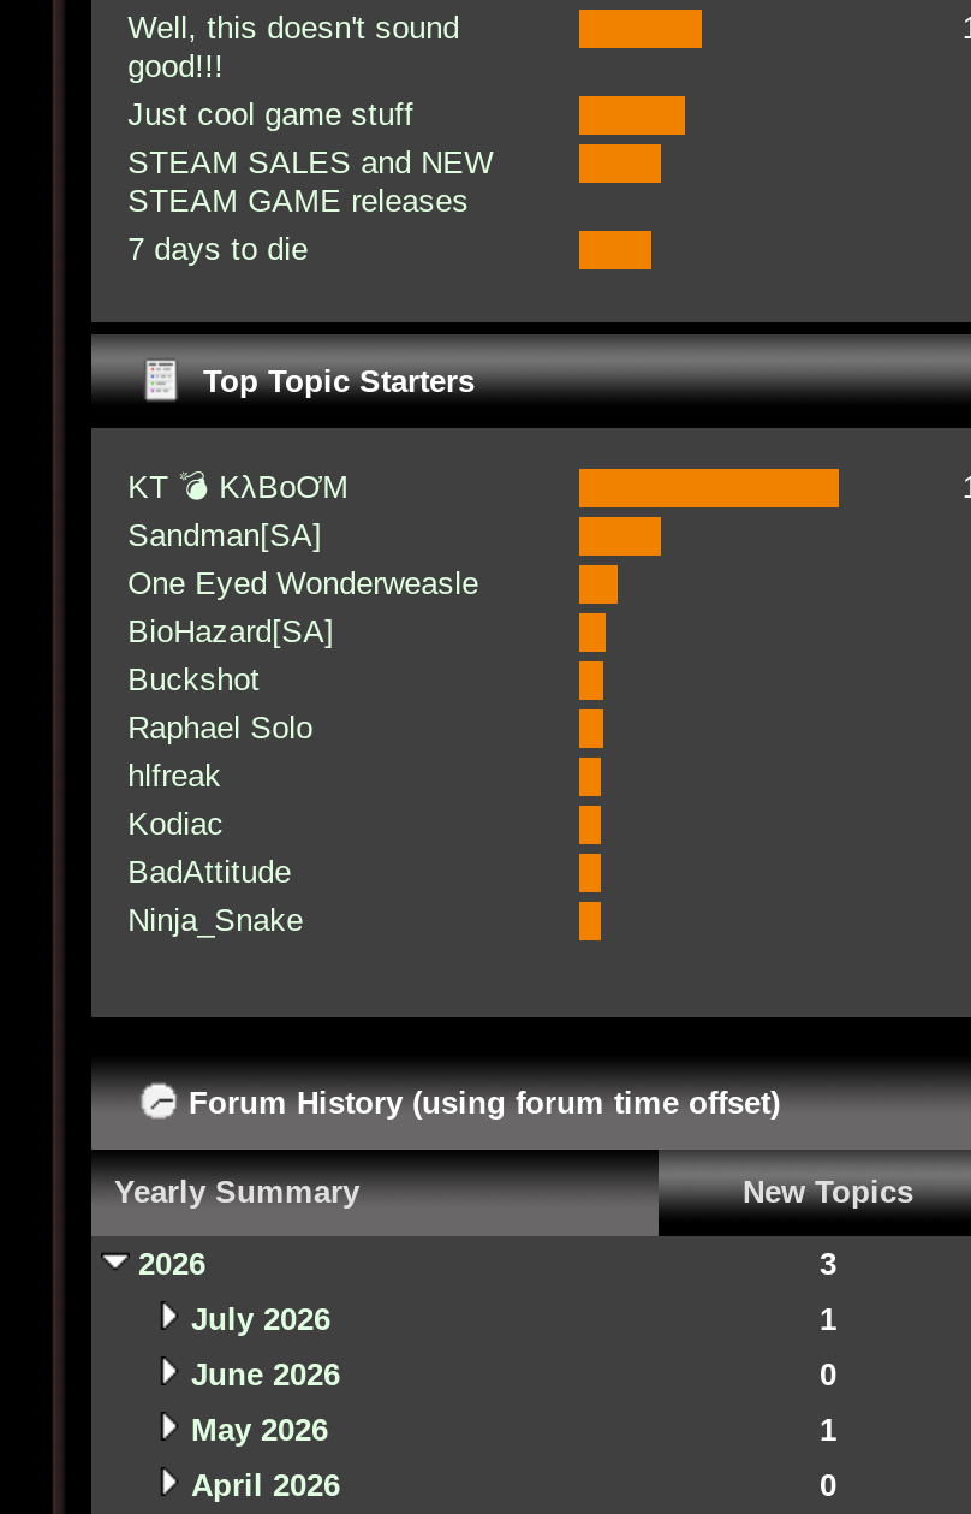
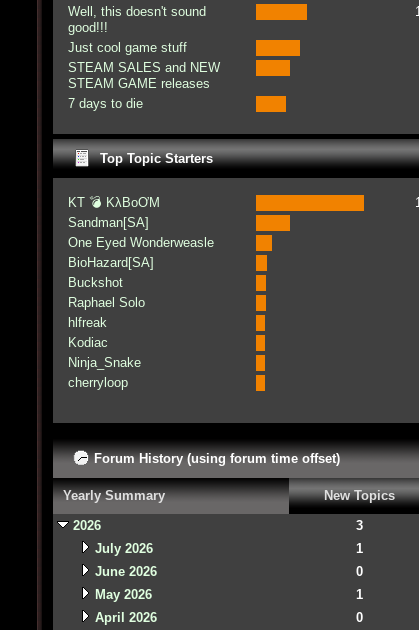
[128,854,291,890] BadAttitude -> none
moved [128,902,303,938] -> [68,355,141,370]: Ninja_Snake
none -> [68,375,128,390] cherryloop

